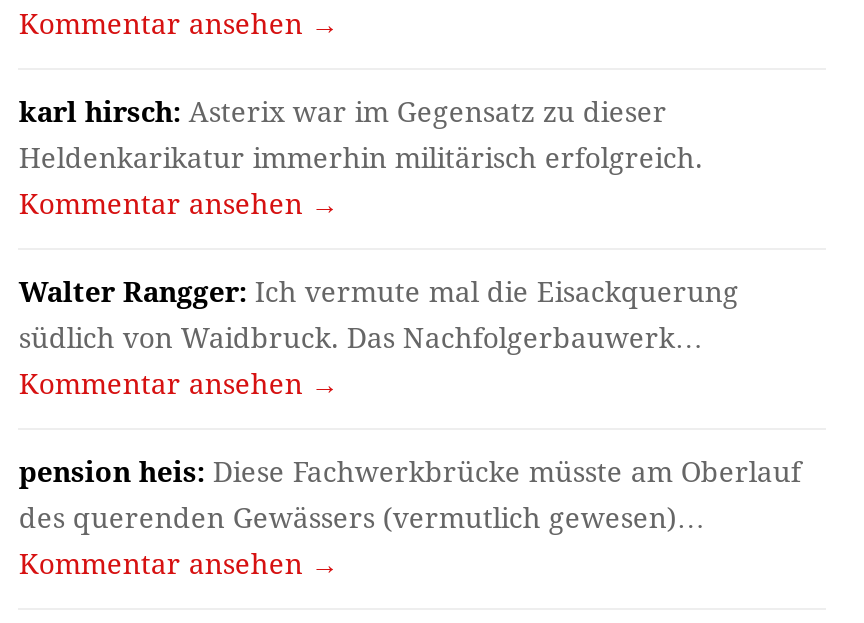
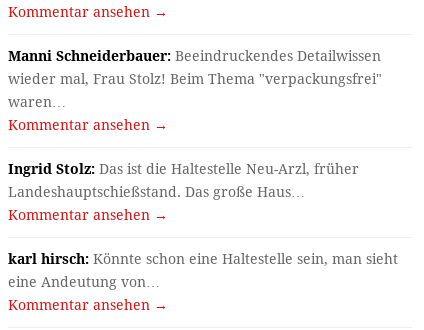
[19,96,703,174] karl hirsch: Asterix war im Gegensatz zu dieser | Heldenkarikatur immerhin militärisch erfolgreich. -> [8,48,382,110] Manni Schneiderbauer: Beeindruckendes Detailwissen | wieder mal, Frau Stolz! Beim Thema "verpackungsfrei" | waren…
[19,276,739,354] Walter Rangger: Ich vermute mal die Eisackquerung | südlich von Waidbruck. Das Nachfolgerbauwerk… -> [8,161,359,200] Ingrid Stolz: Das ist die Haltestelle Neu-Arzl, früher | Landeshauptschießstand. Das große Haus…
[19,456,801,534] pension heis: Diese Fachwerkbrücke müsste am Oberlauf | des querenden Gewässers (vermutlich gewesen)… -> [8,251,398,290] karl hirsch: Könnte schon eine Haltestelle sein, man sieht | eine Andeutung von…

